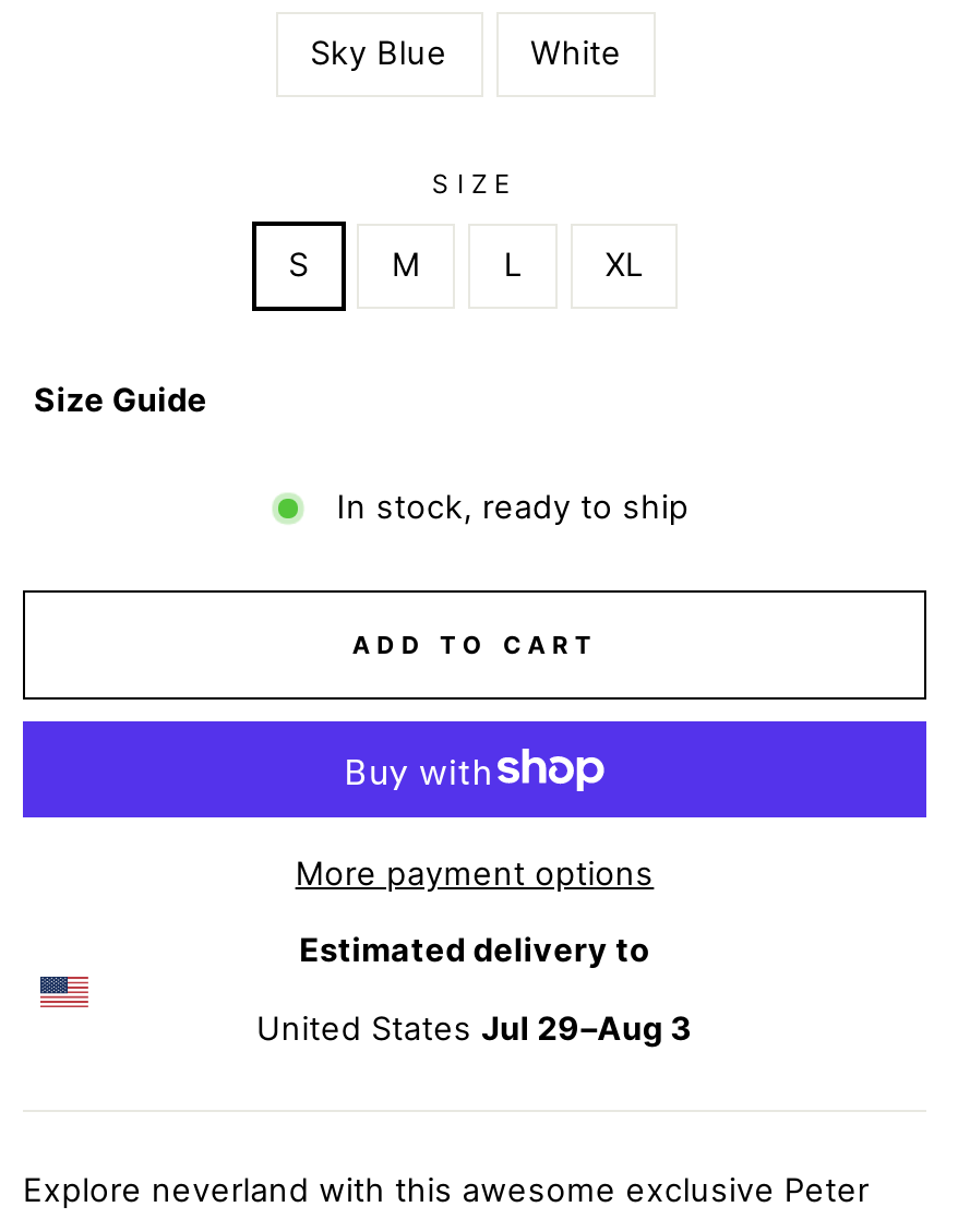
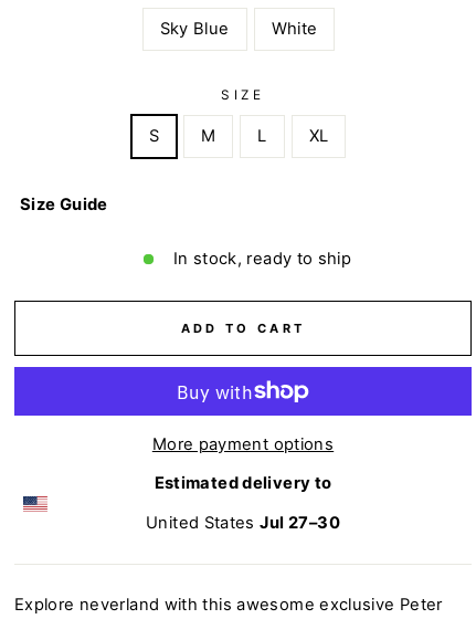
[256,1009,693,1048] United States Jul 29–Aug 3 -> [146,512,340,532] United States Jul 27–30

